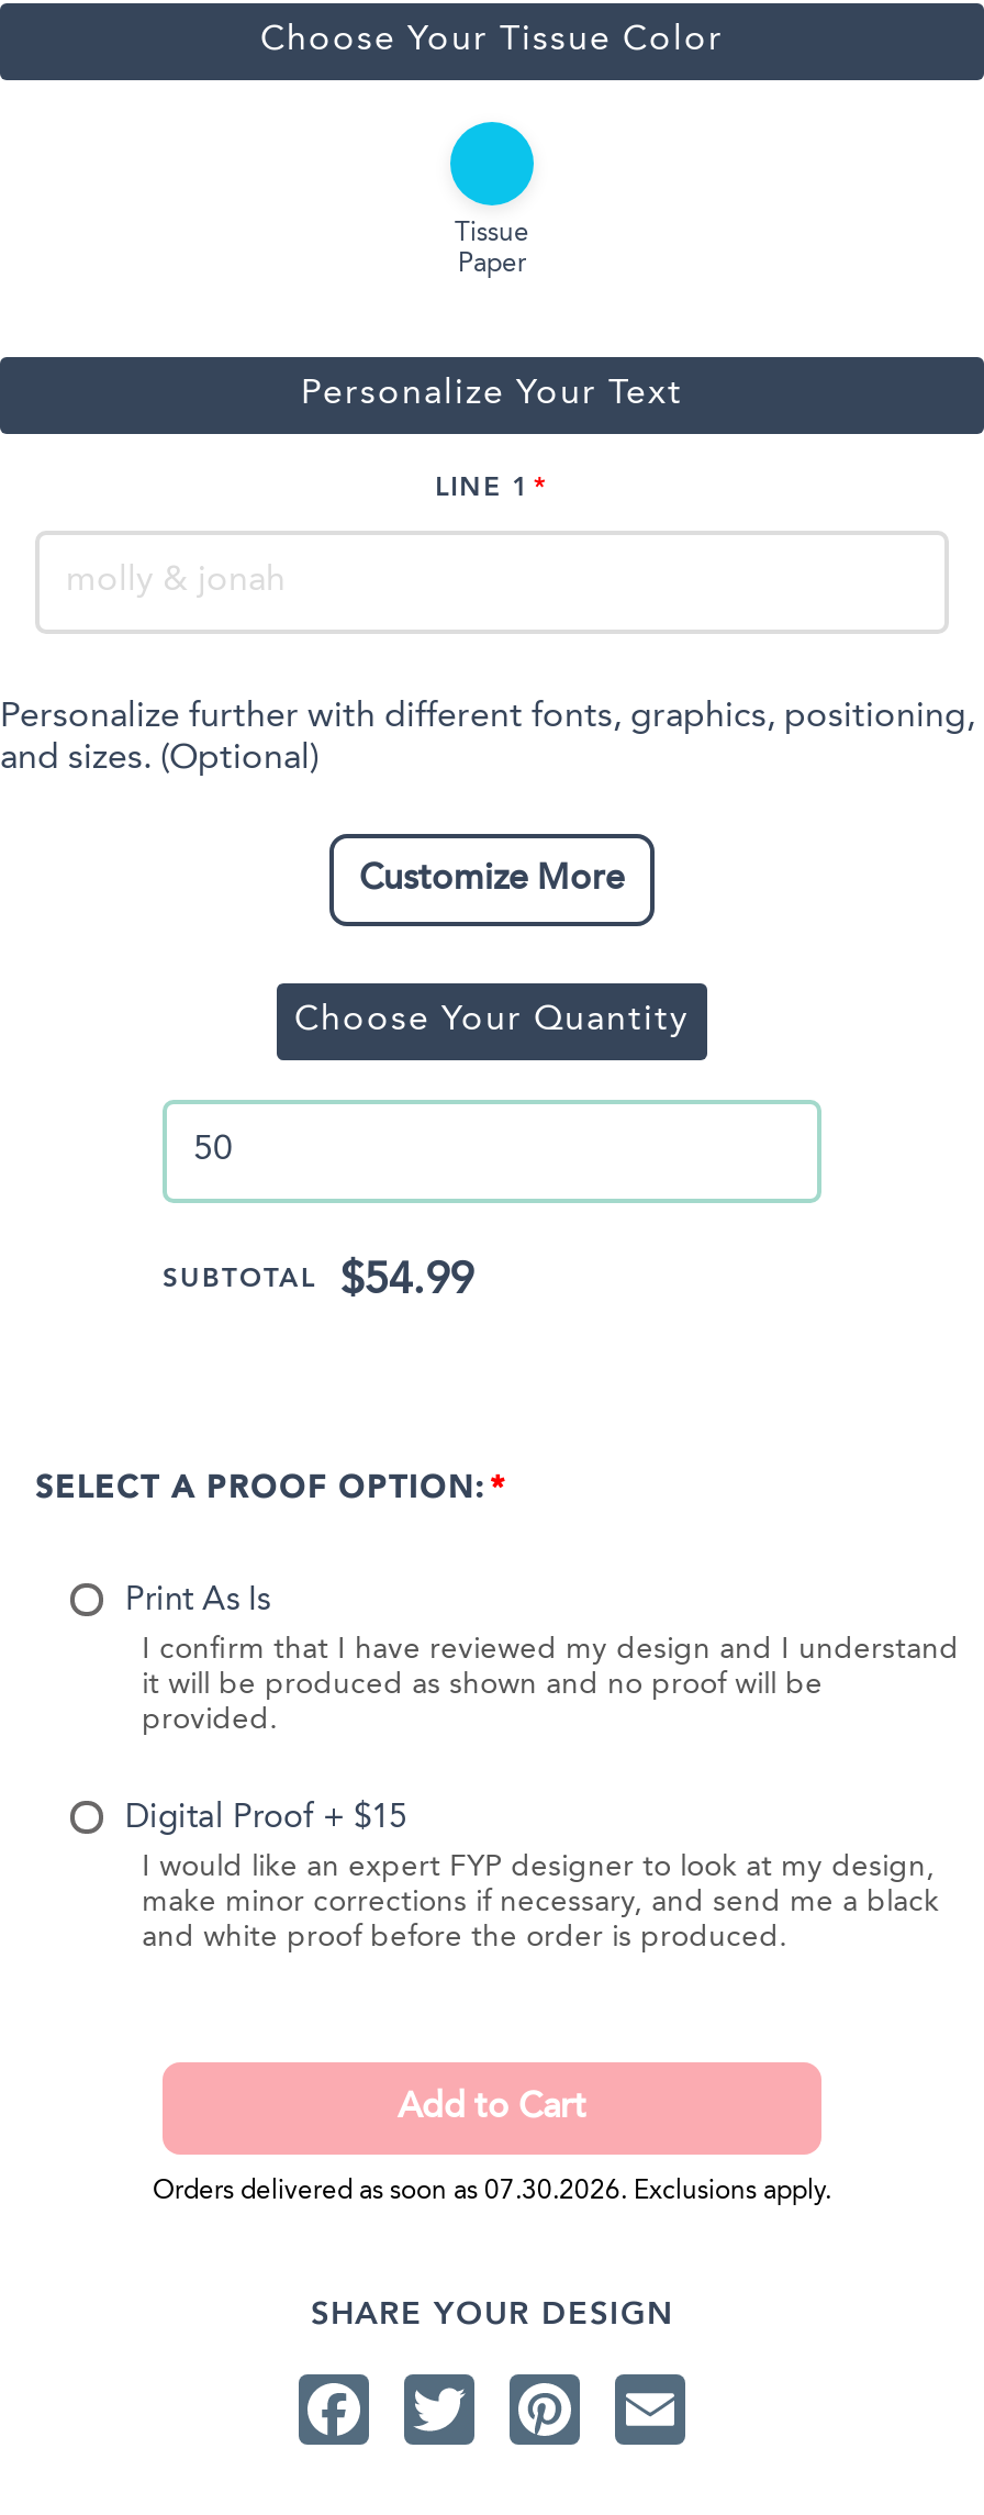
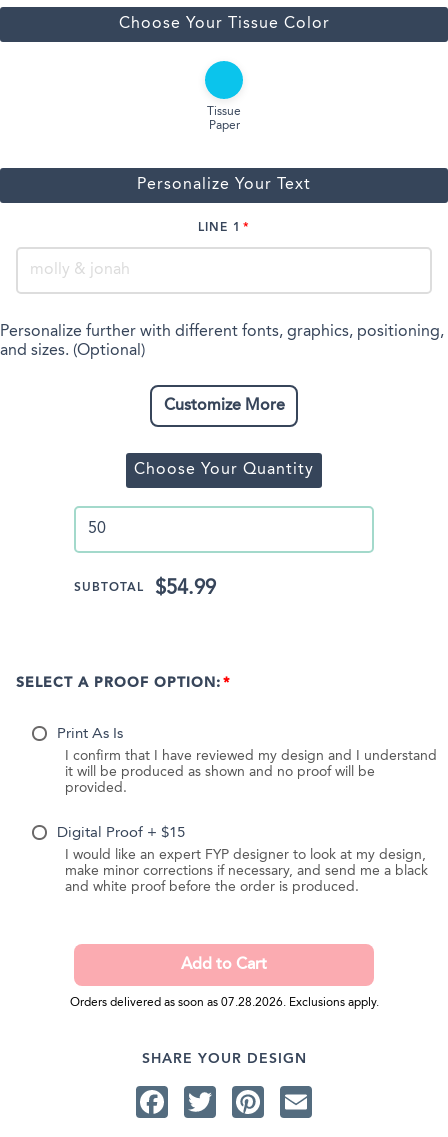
[153,2178,831,2204] Orders delivered as soon as 07.30.2026. Exclusions apply. -> [69,996,378,1008] Orders delivered as soon as 07.28.2026. Exclusions apply.

